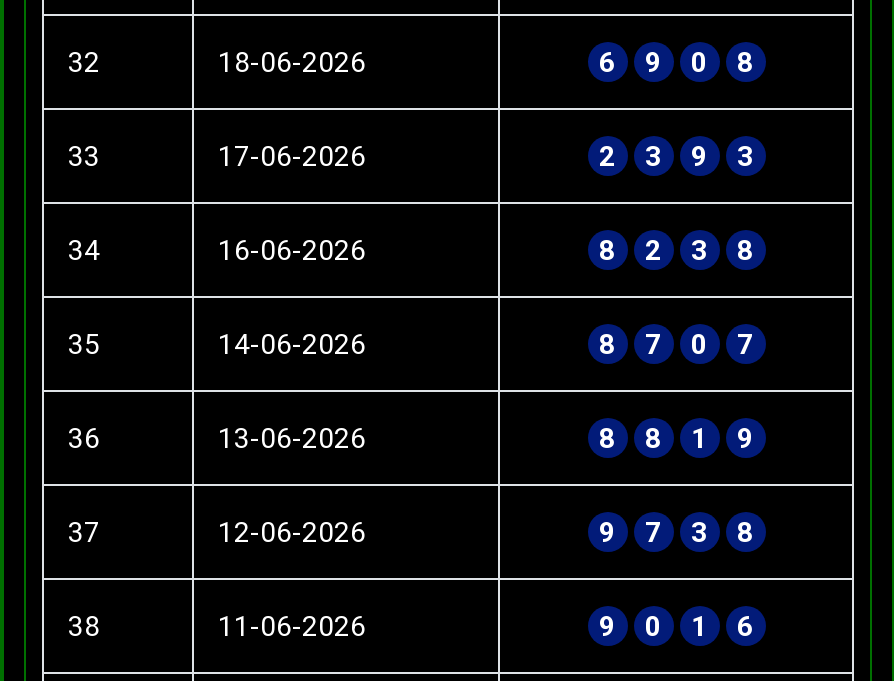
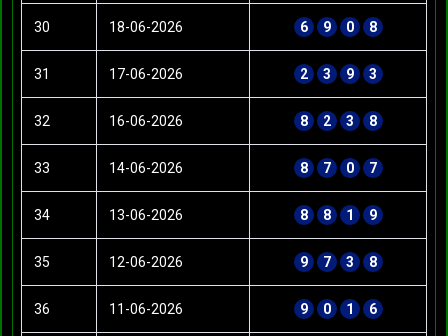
[68,45,100,77] 32 -> [34,18,50,34] 30
[68,139,100,171] 33 -> [34,65,50,81] 31
[68,233,100,265] 34 -> [34,112,50,128] 32
[68,327,100,359] 35 -> [34,159,50,175] 33
[68,421,100,453] 36 -> [34,206,50,222] 34
[68,515,100,547] 37 -> [34,253,50,269] 35
[68,609,100,641] 38 -> [34,300,50,316] 36

